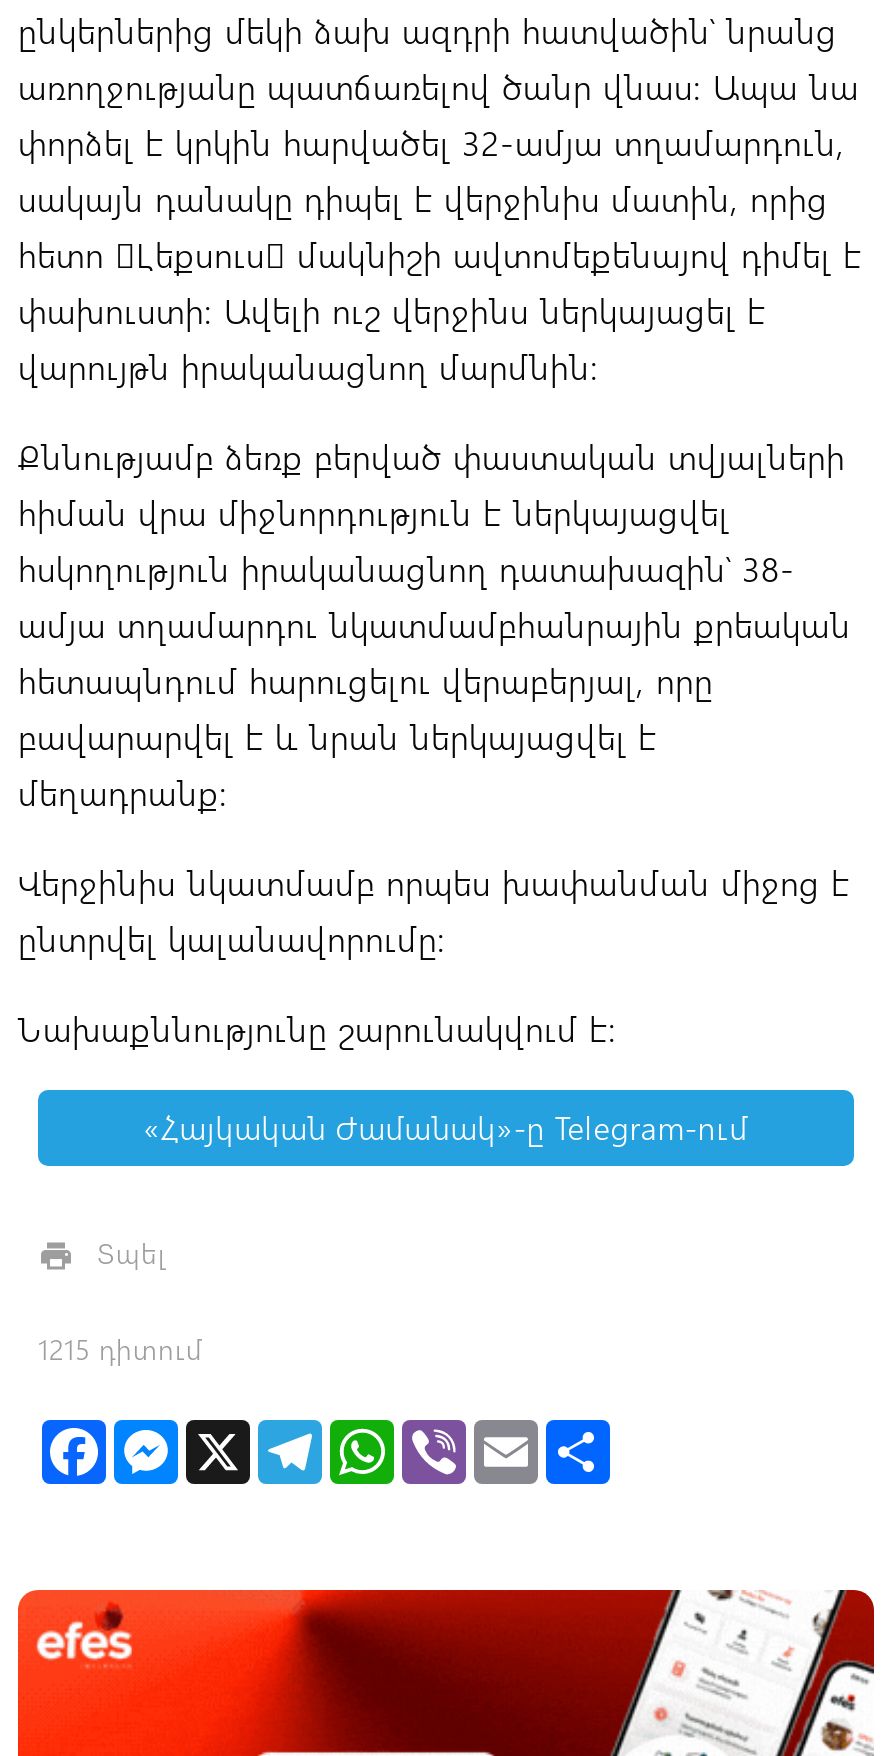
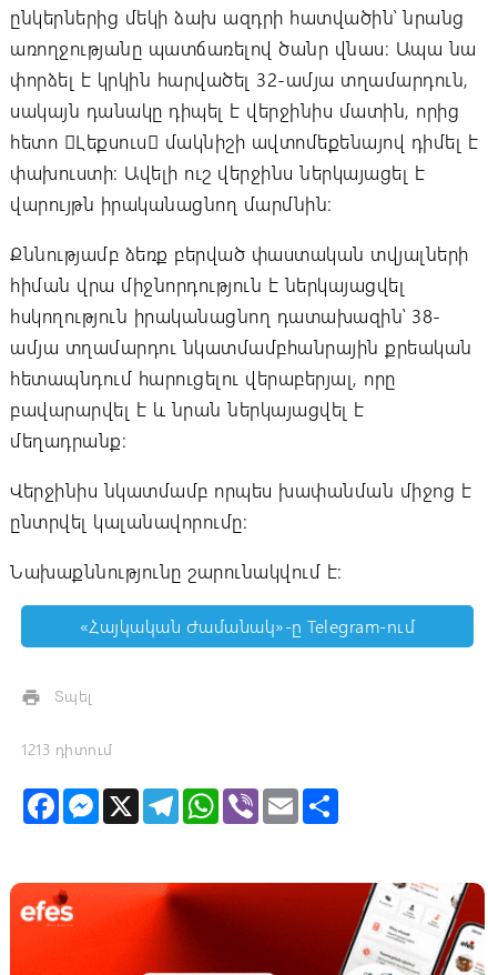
[38,1329,203,1367] 1215 դիտում -> [21,738,113,759] 1213 դիտում

